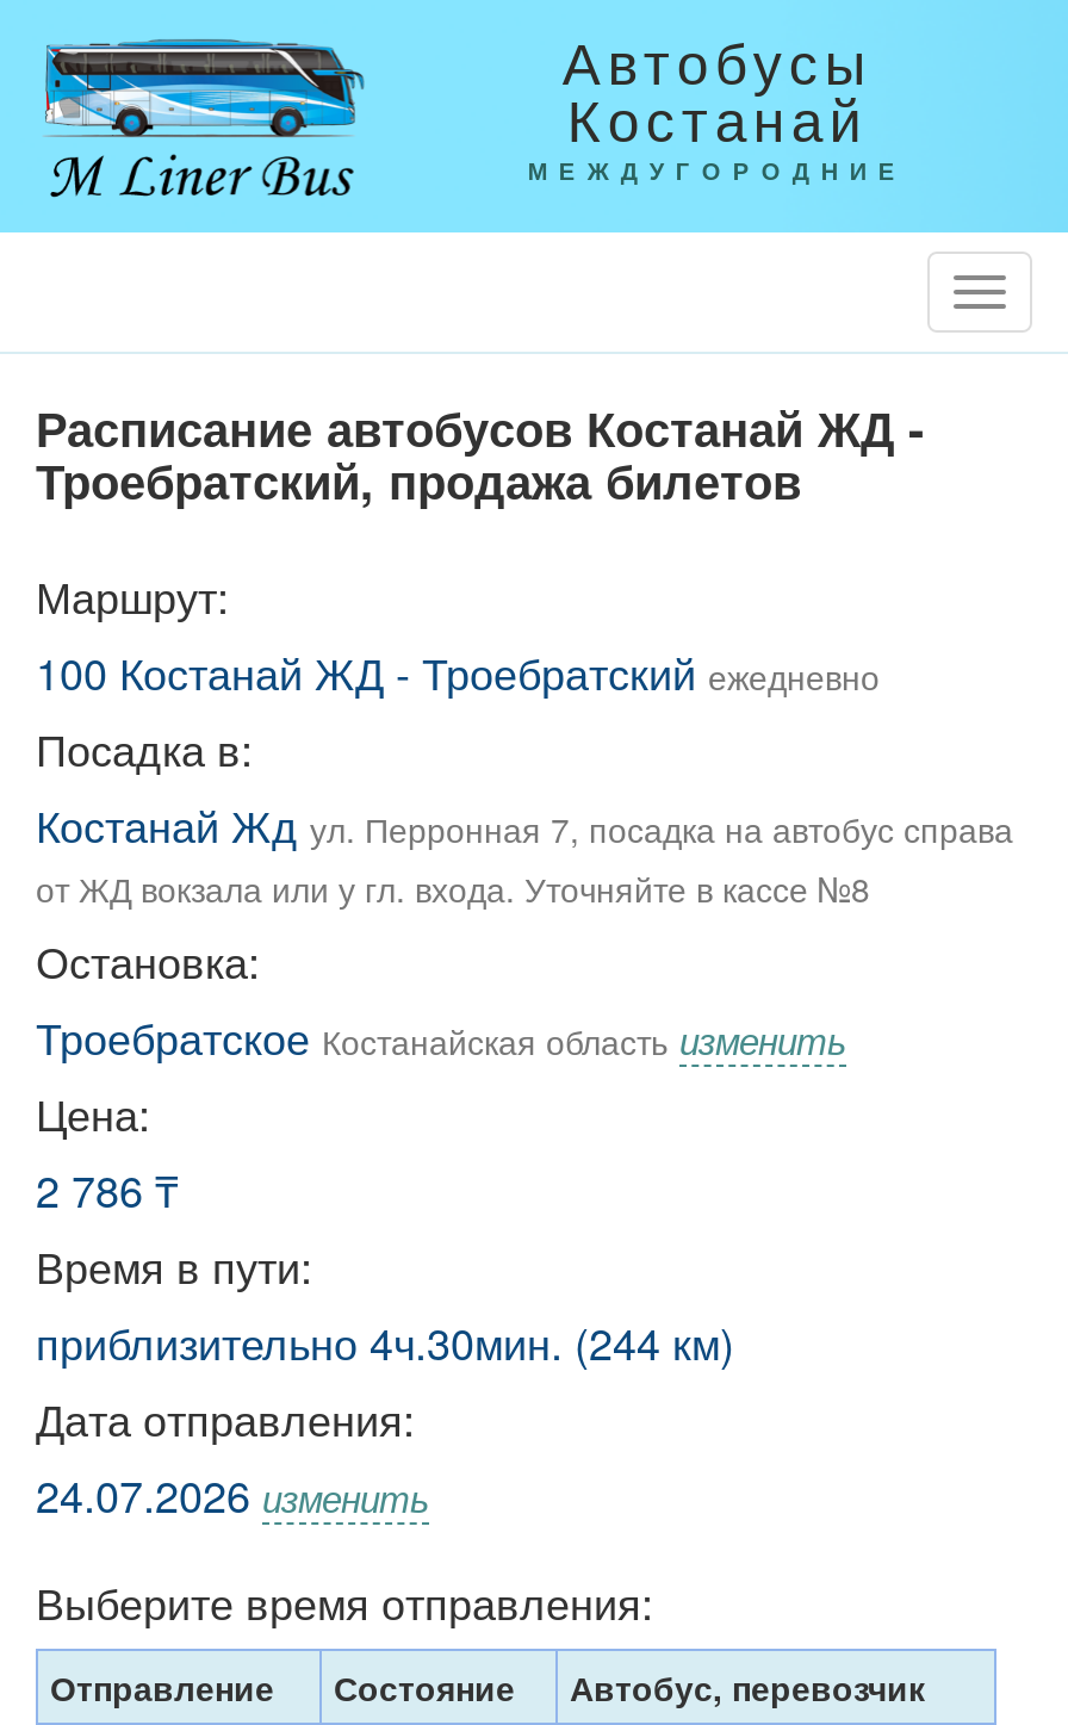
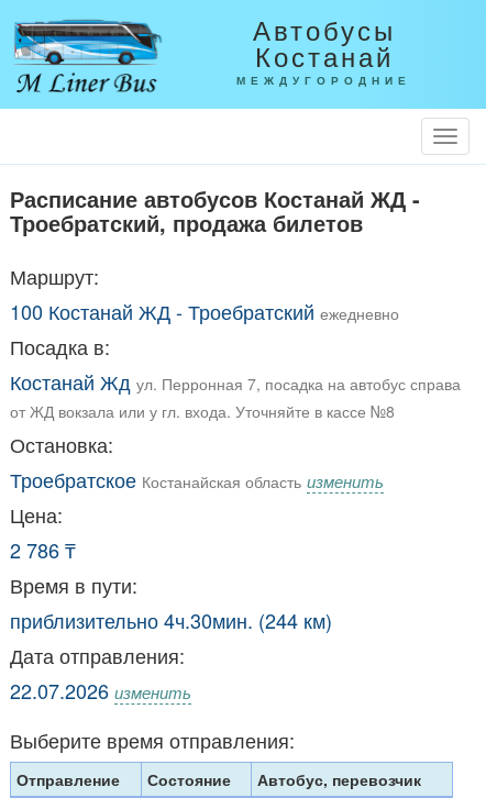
[36,1463,429,1525] 24.07.2026 изменить -> [10,676,191,705] 22.07.2026 изменить

